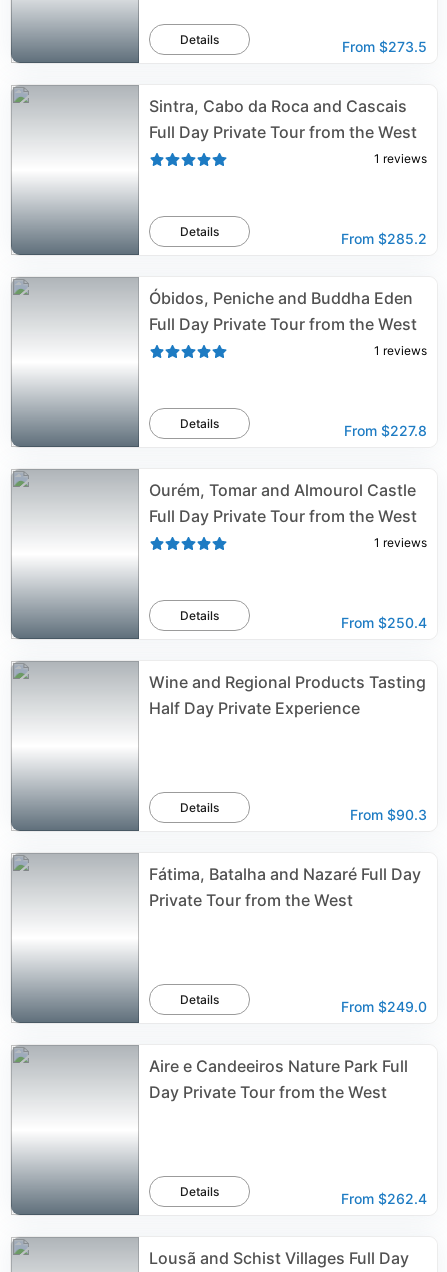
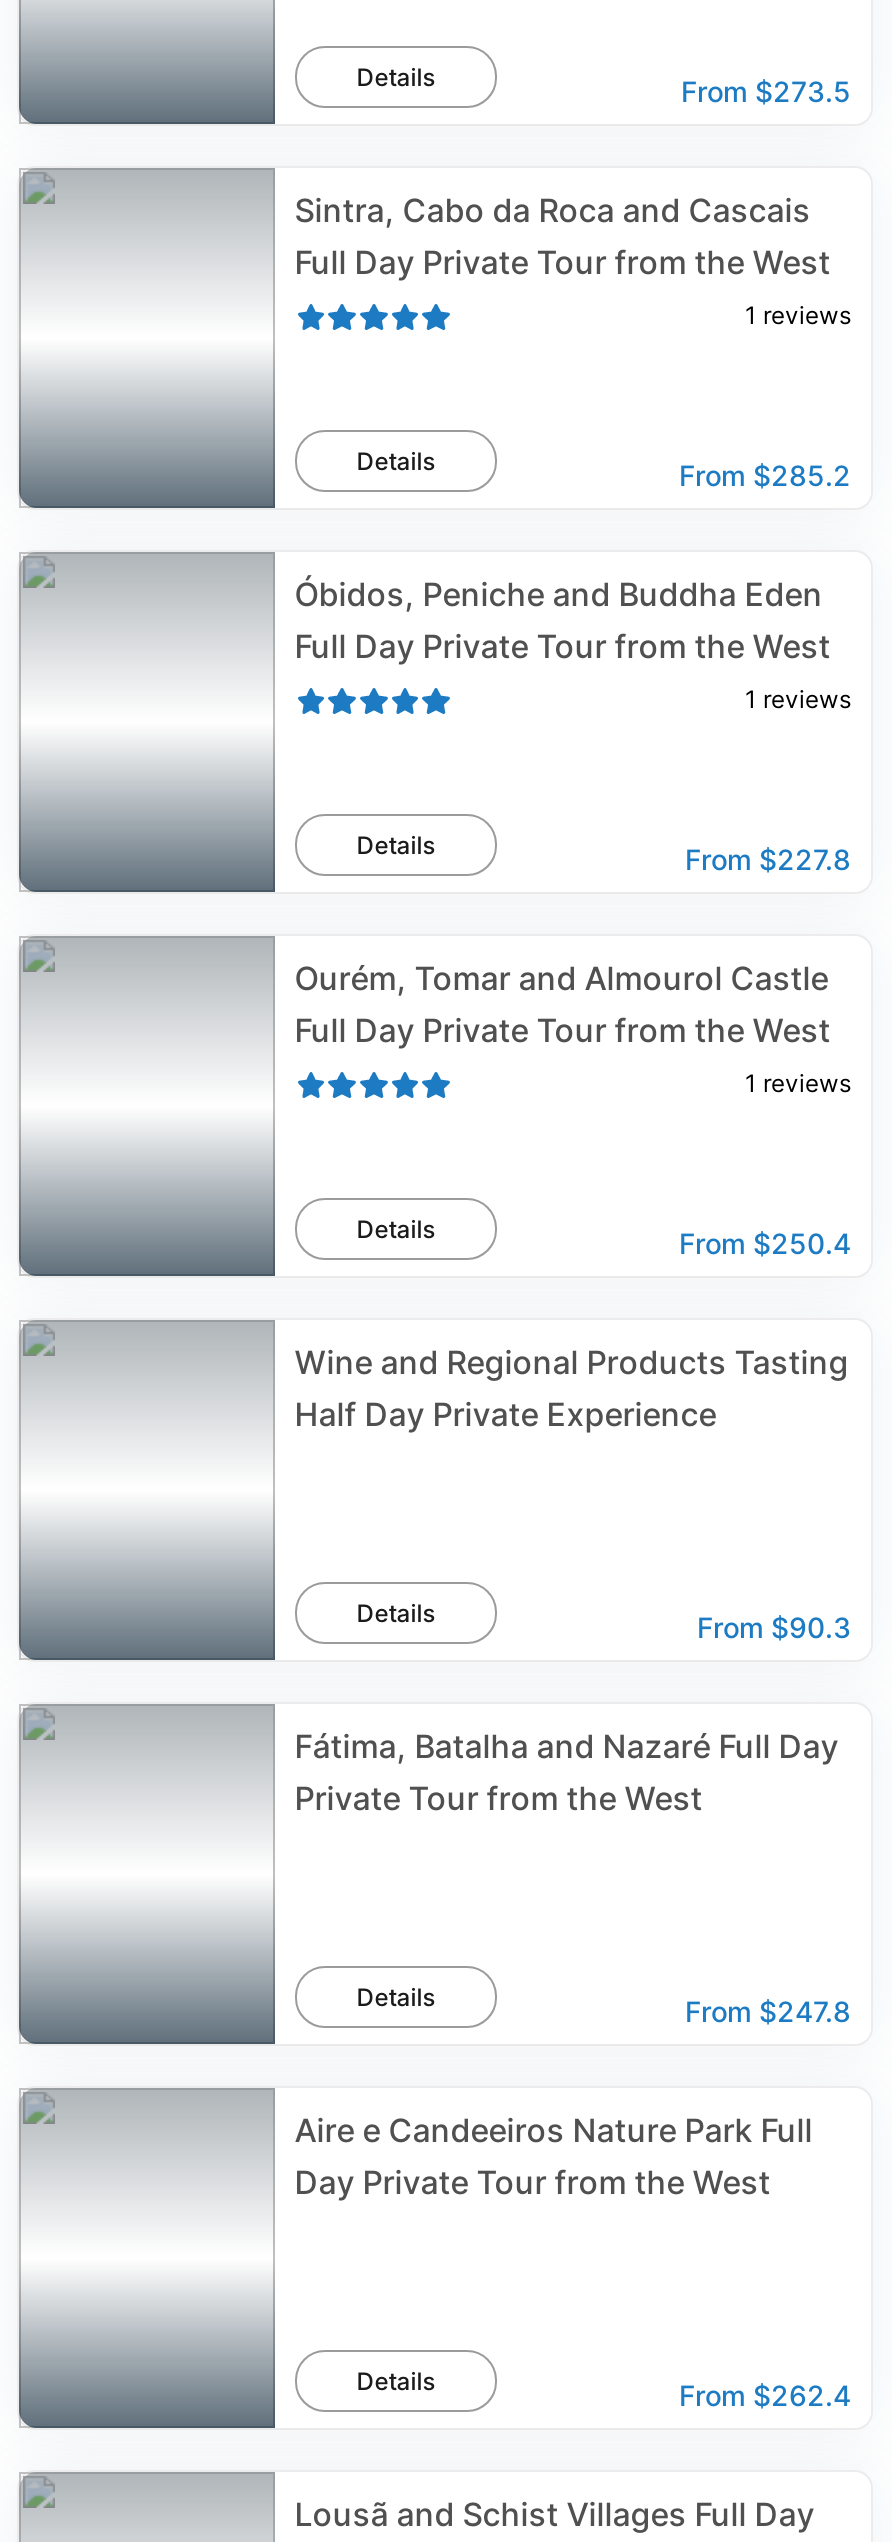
[341,998,427,1015] From $249.0 -> [685,1994,851,2028] From $247.8

